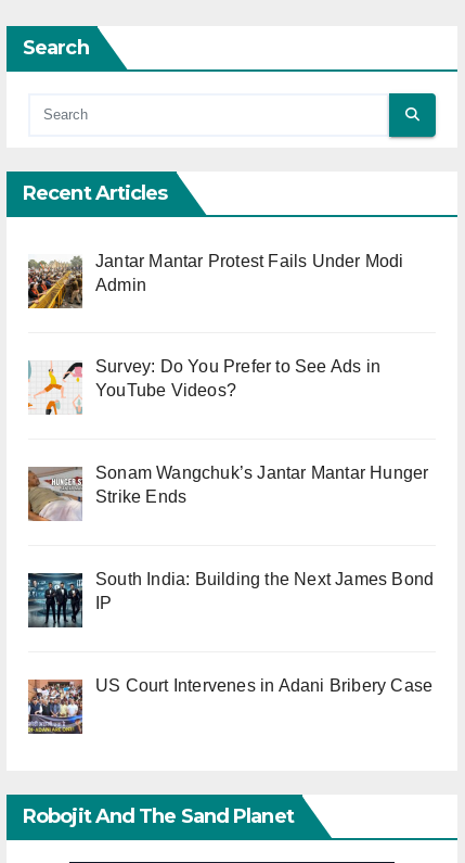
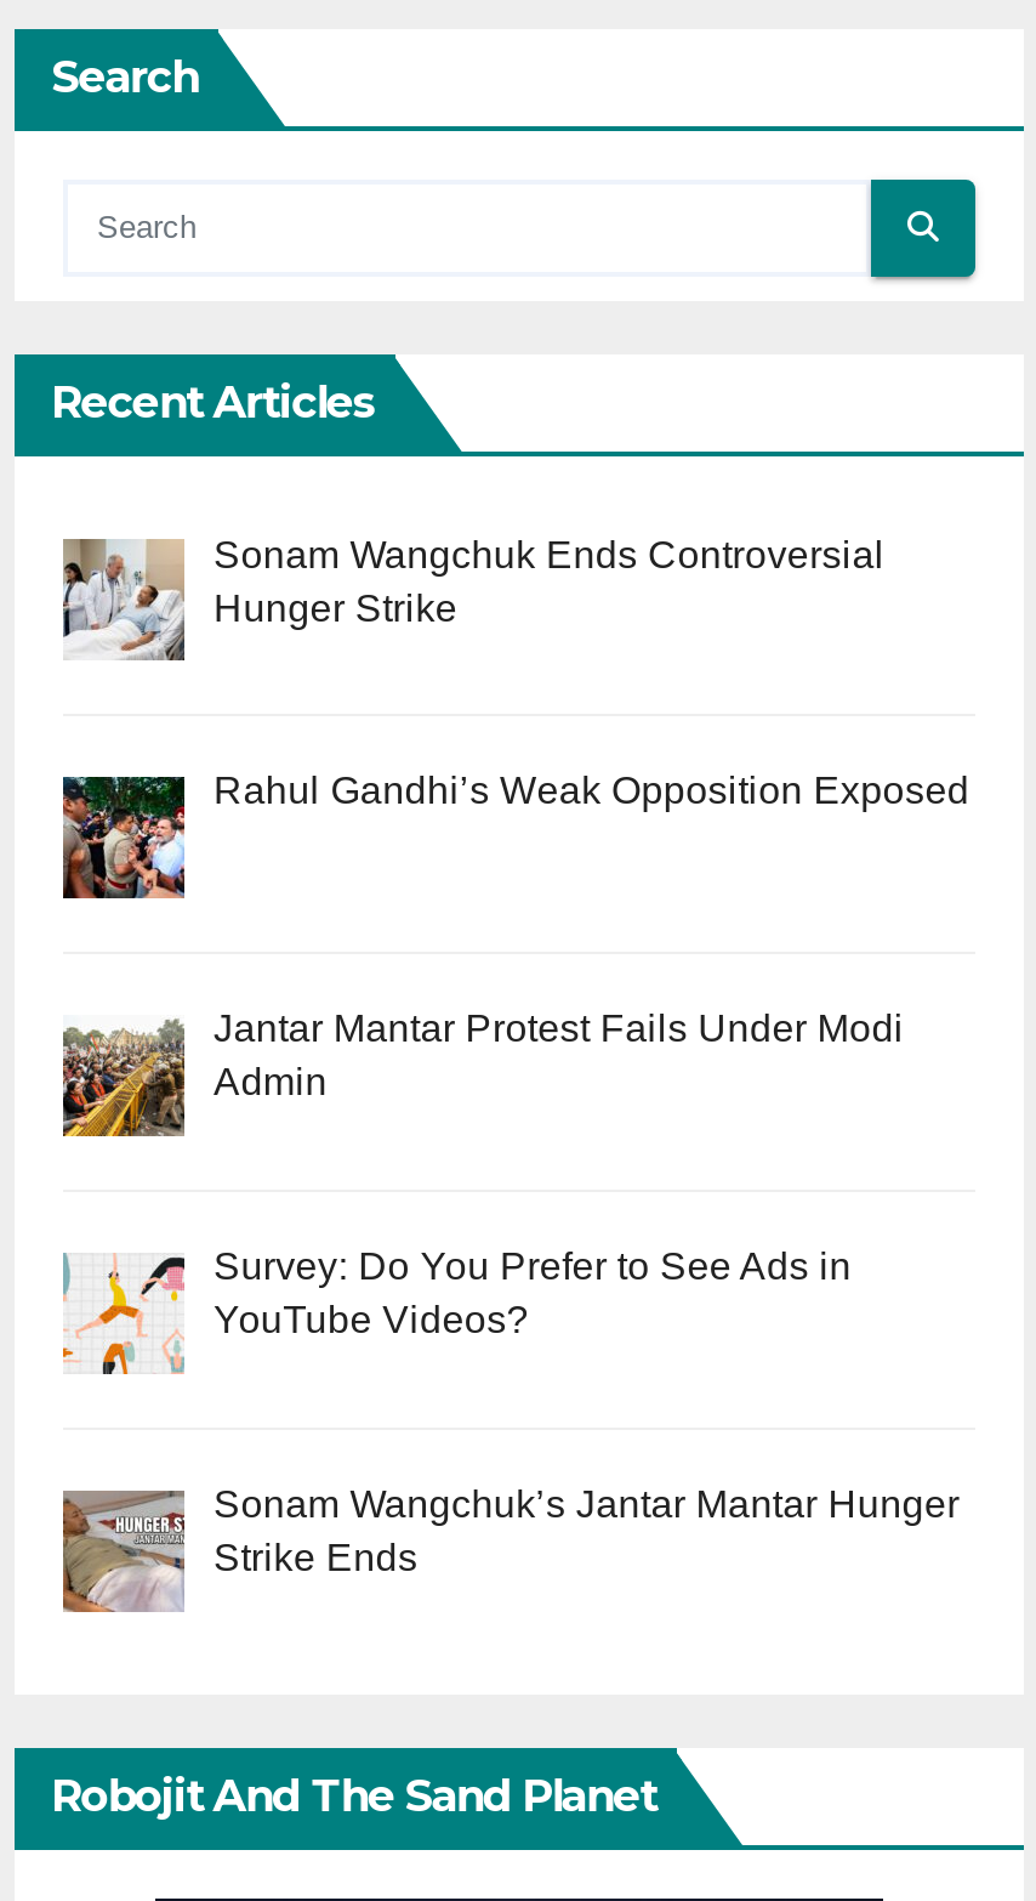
none -> [61,771,970,901] [image] | Rahul Gandhi’s Weak Opposition Exposed
none -> [63,533,885,658] [image] | Sonam Wangchuk Ends Controversial | Hunger Strike
moved [26,251,429,506] -> [58,1008,959,1578]: [image] | Jantar Mantar Protest Fails Under Modi | Admin | Survey: Do You Prefer to See Ads in | YouTube Videos? | Sonam Wangchuk’s Jantar Mantar Hunger | Strike Ends
[27,570,434,627] [image] | South India: Building the Next James Bond | IP -> none
[28,676,433,735] [image] | US Court Intervenes in Adani Bribery Case -> none

